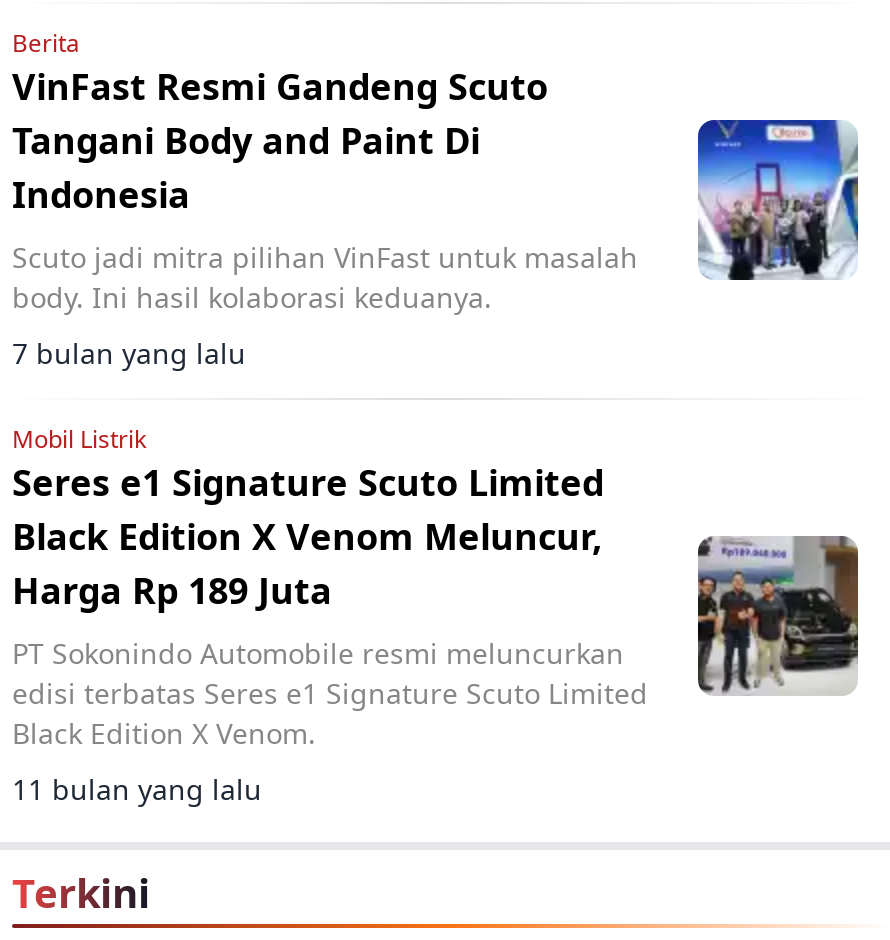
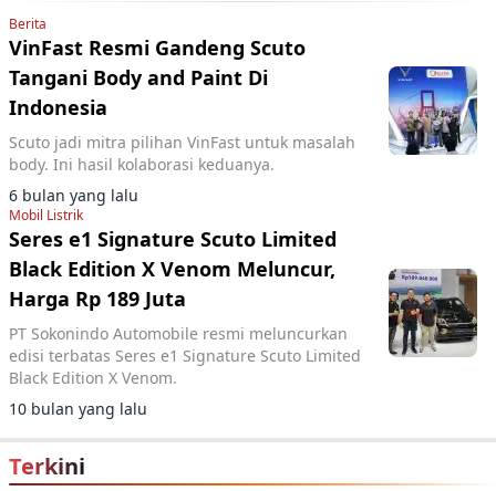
[12,333,246,371] 7 bulan yang lalu -> [9,184,138,205] 6 bulan yang lalu
[12,769,262,807] 11 bulan yang lalu -> [9,398,147,419] 10 bulan yang lalu

